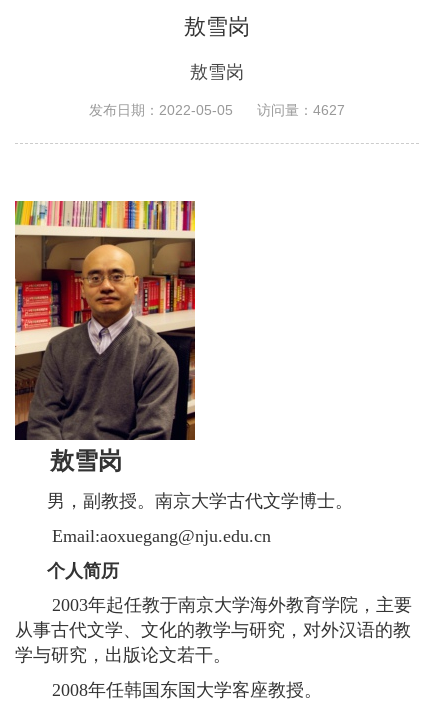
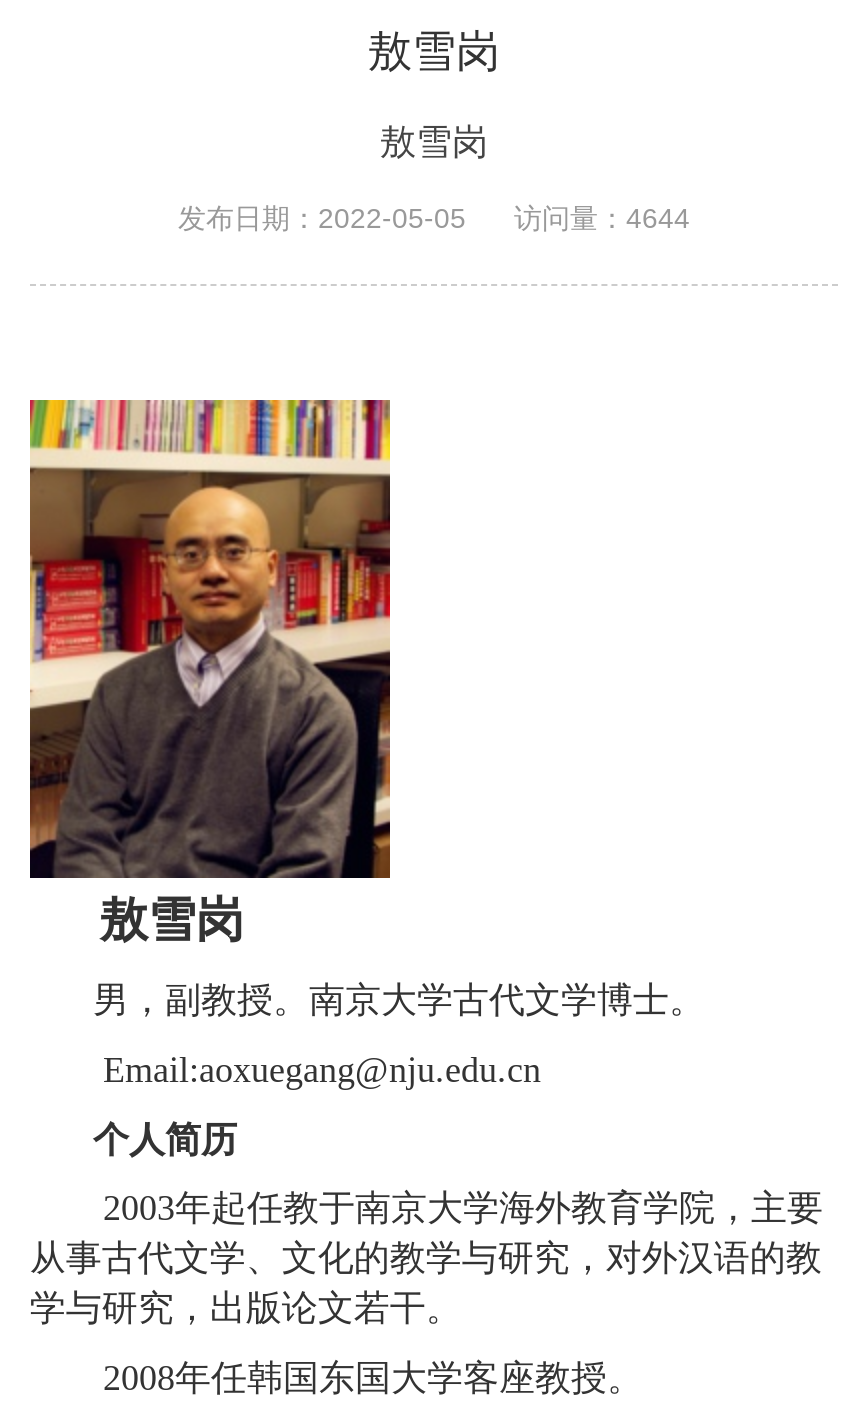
[89,102,345,118] 发布日期：2022-05-05 访问量：4627 -> [178,202,690,234] 发布日期：2022-05-05 访问量：4644

